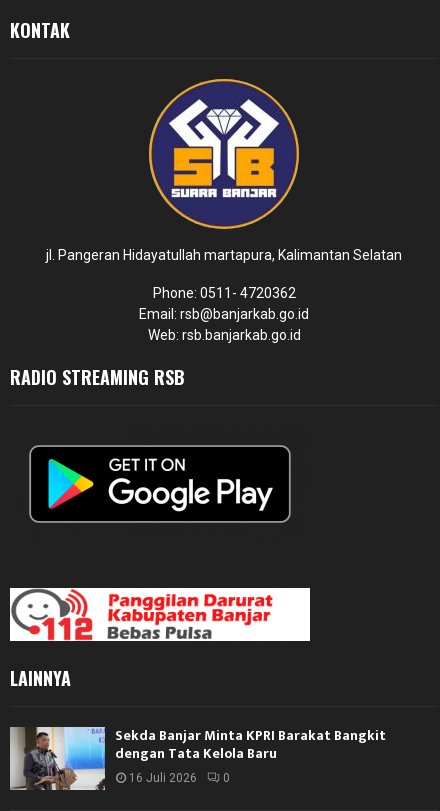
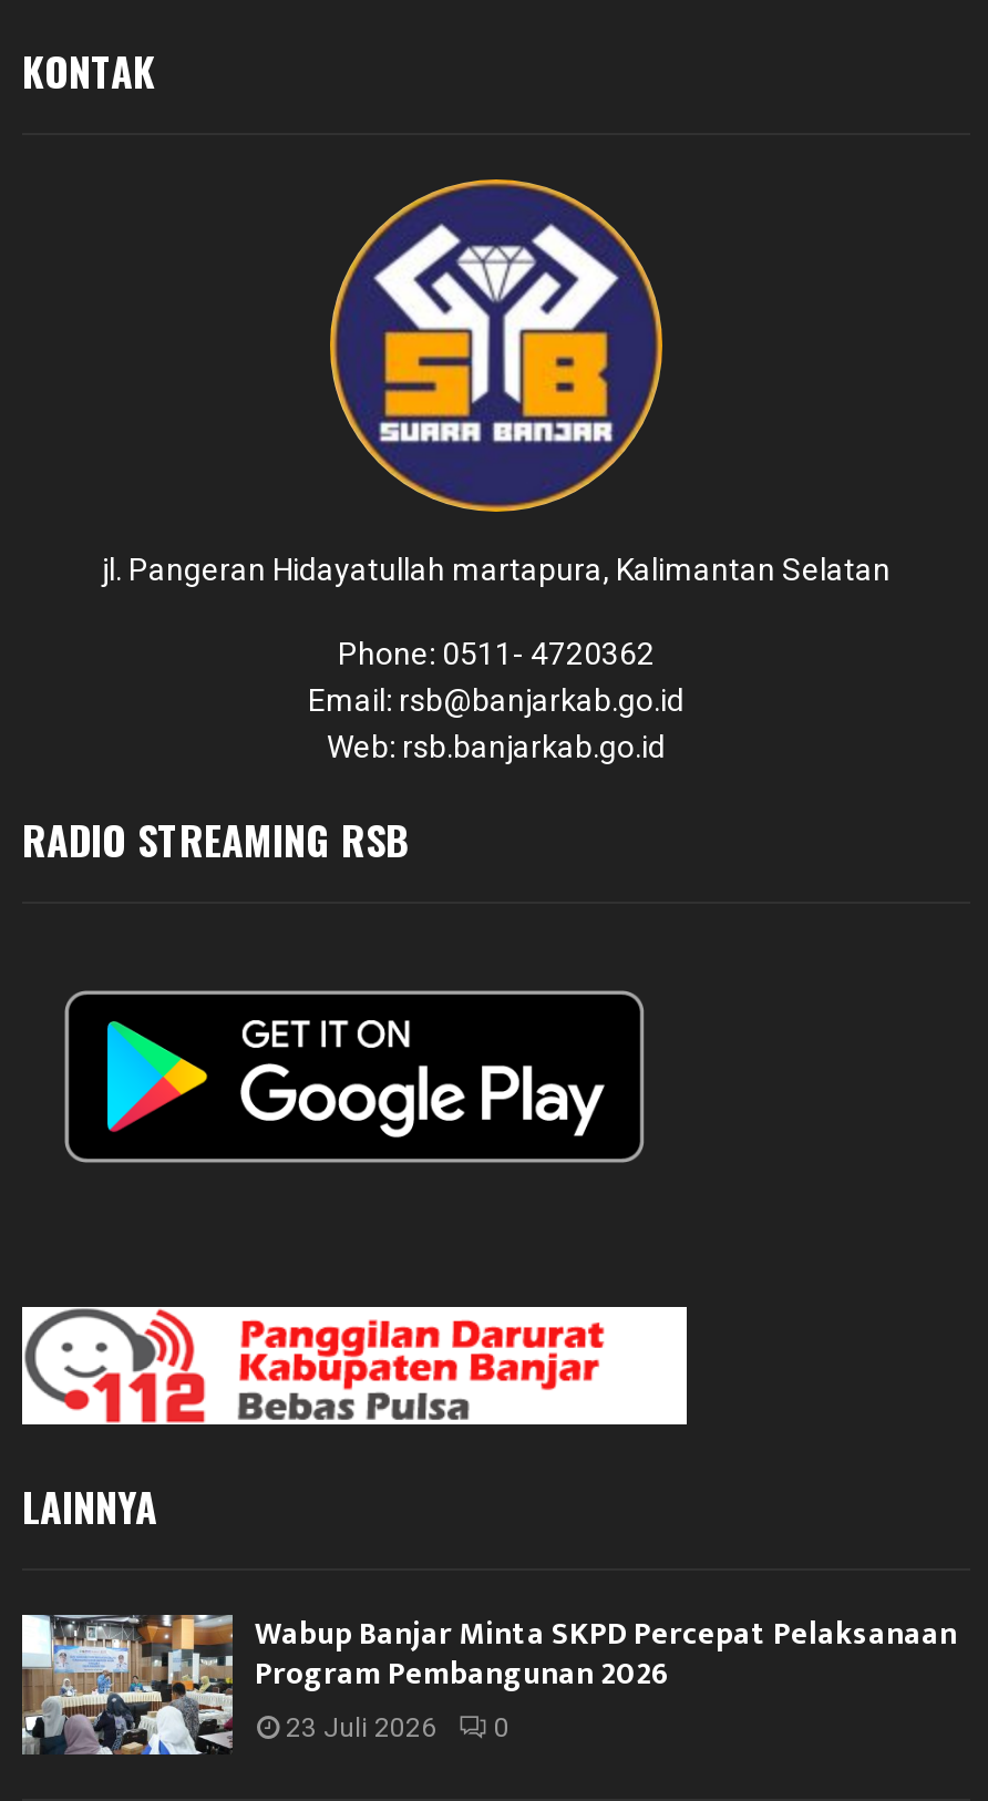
[10,724,386,791] [image] | Sekda Banjar Minta KPRI Barakat Bangkit | dengan Tata Kelola Baru | 16 Juli 2026 -> [22,1607,957,1757] [image] | Wabup Banjar Minta SKPD Percepat Pelaksanaan | Program Pembangunan 2026 | 23 Juli 2026

